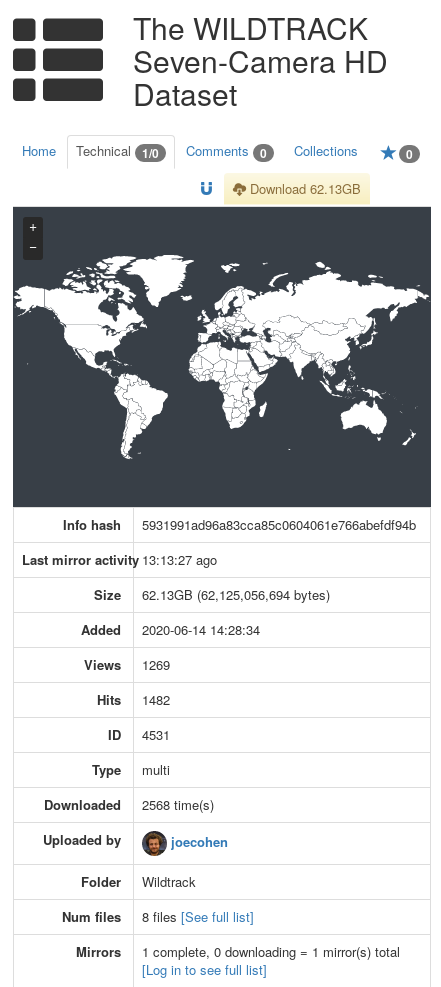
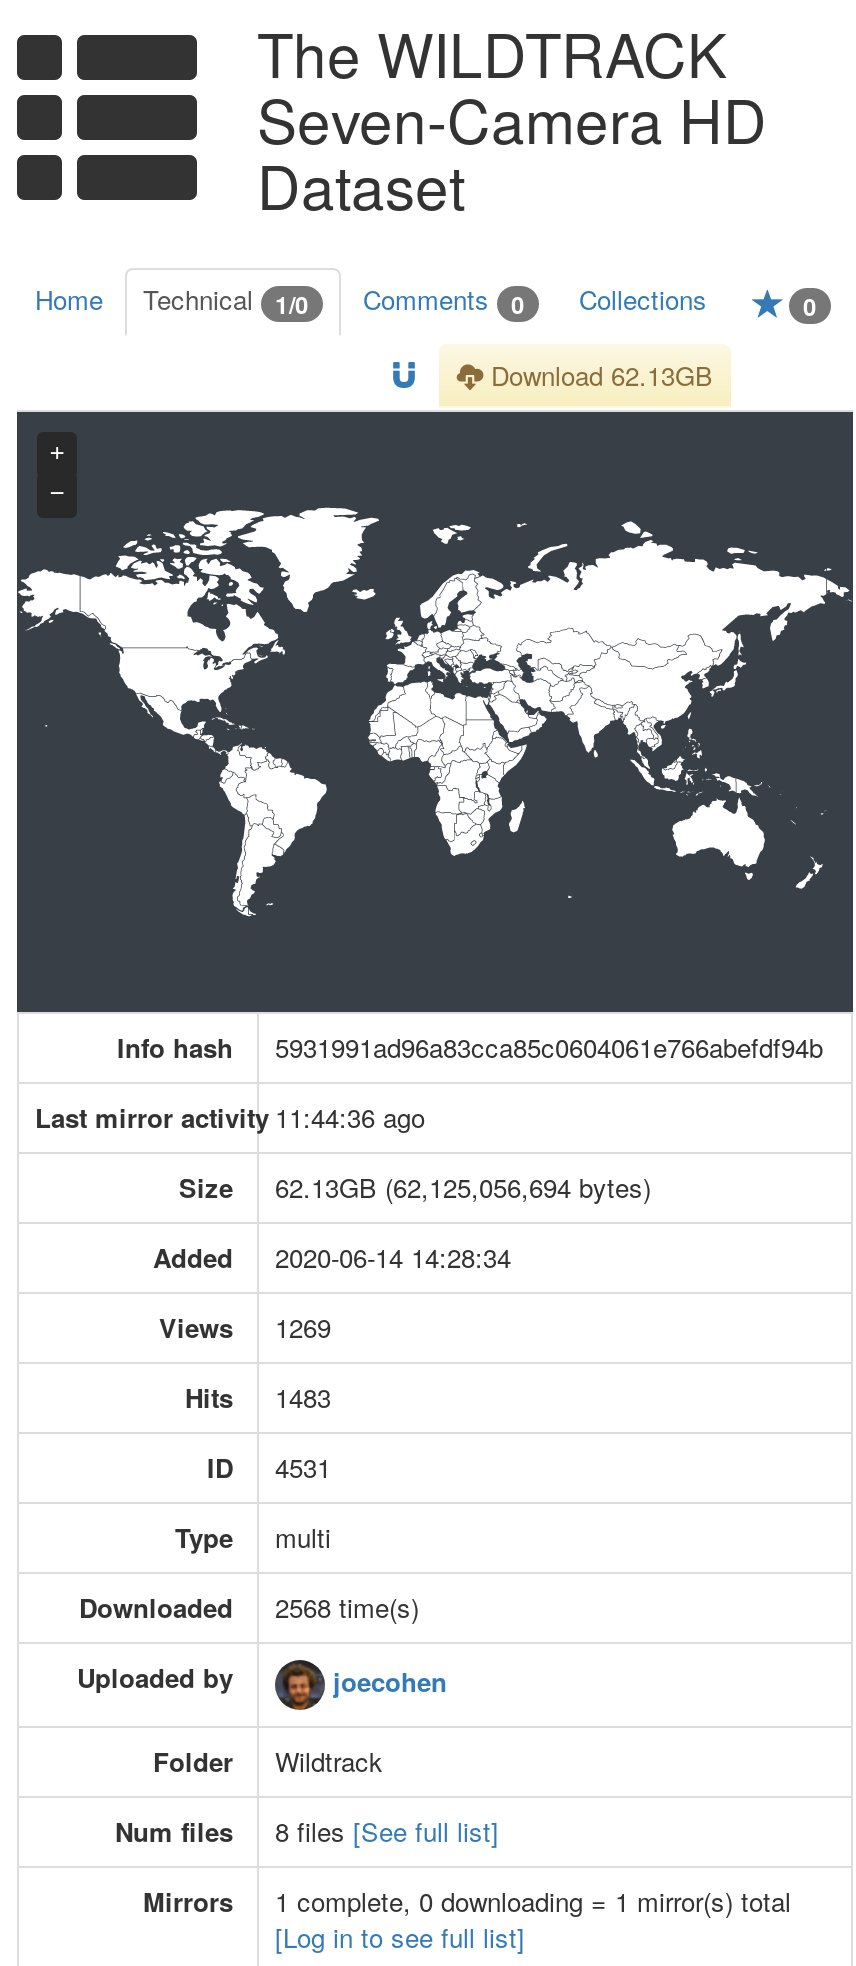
[22,550,217,569] Last mirror activity 13:13:27 ago -> [35,1097,425,1135] Last mirror activity 11:44:36 ago
[97,690,170,709] Hits 1482 -> [185,1377,331,1415] Hits 1483

